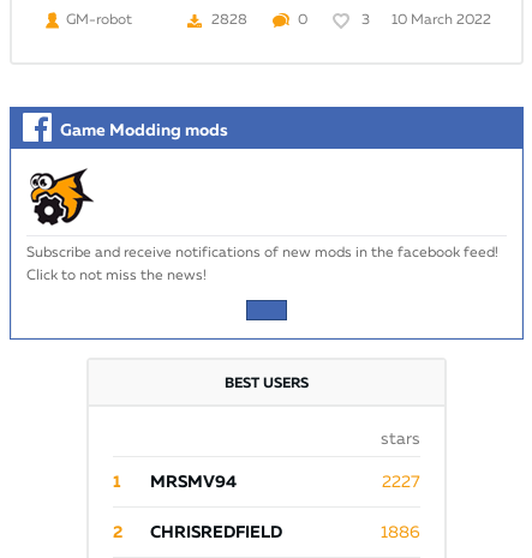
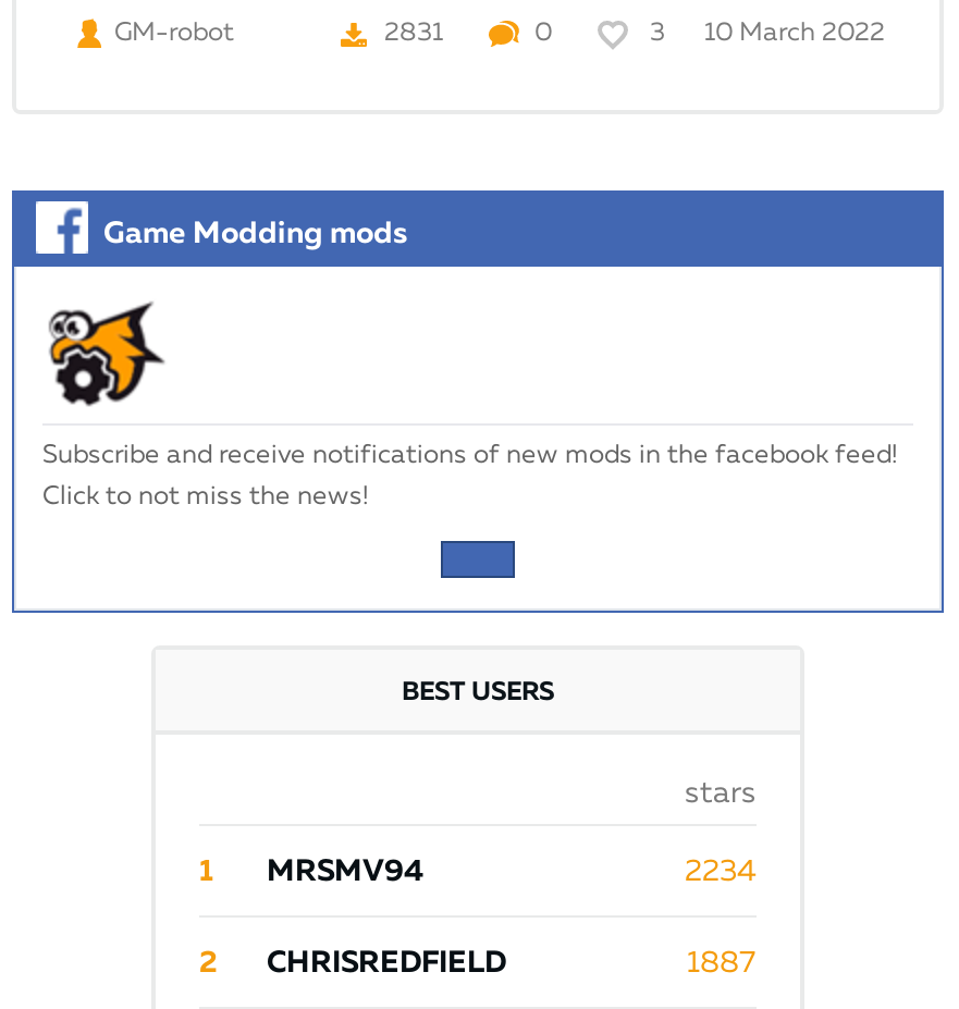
[211,14,247,28] 2828 -> [384,22,443,48] 2831
[382,474,420,491] 2227 -> [685,856,757,887] 2234
[381,524,420,541] 1886 -> [687,948,757,978] 1887

